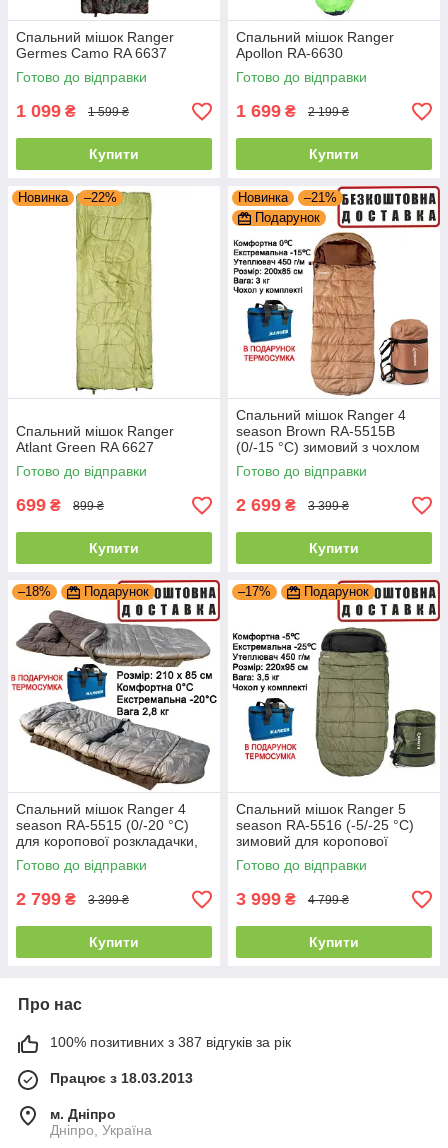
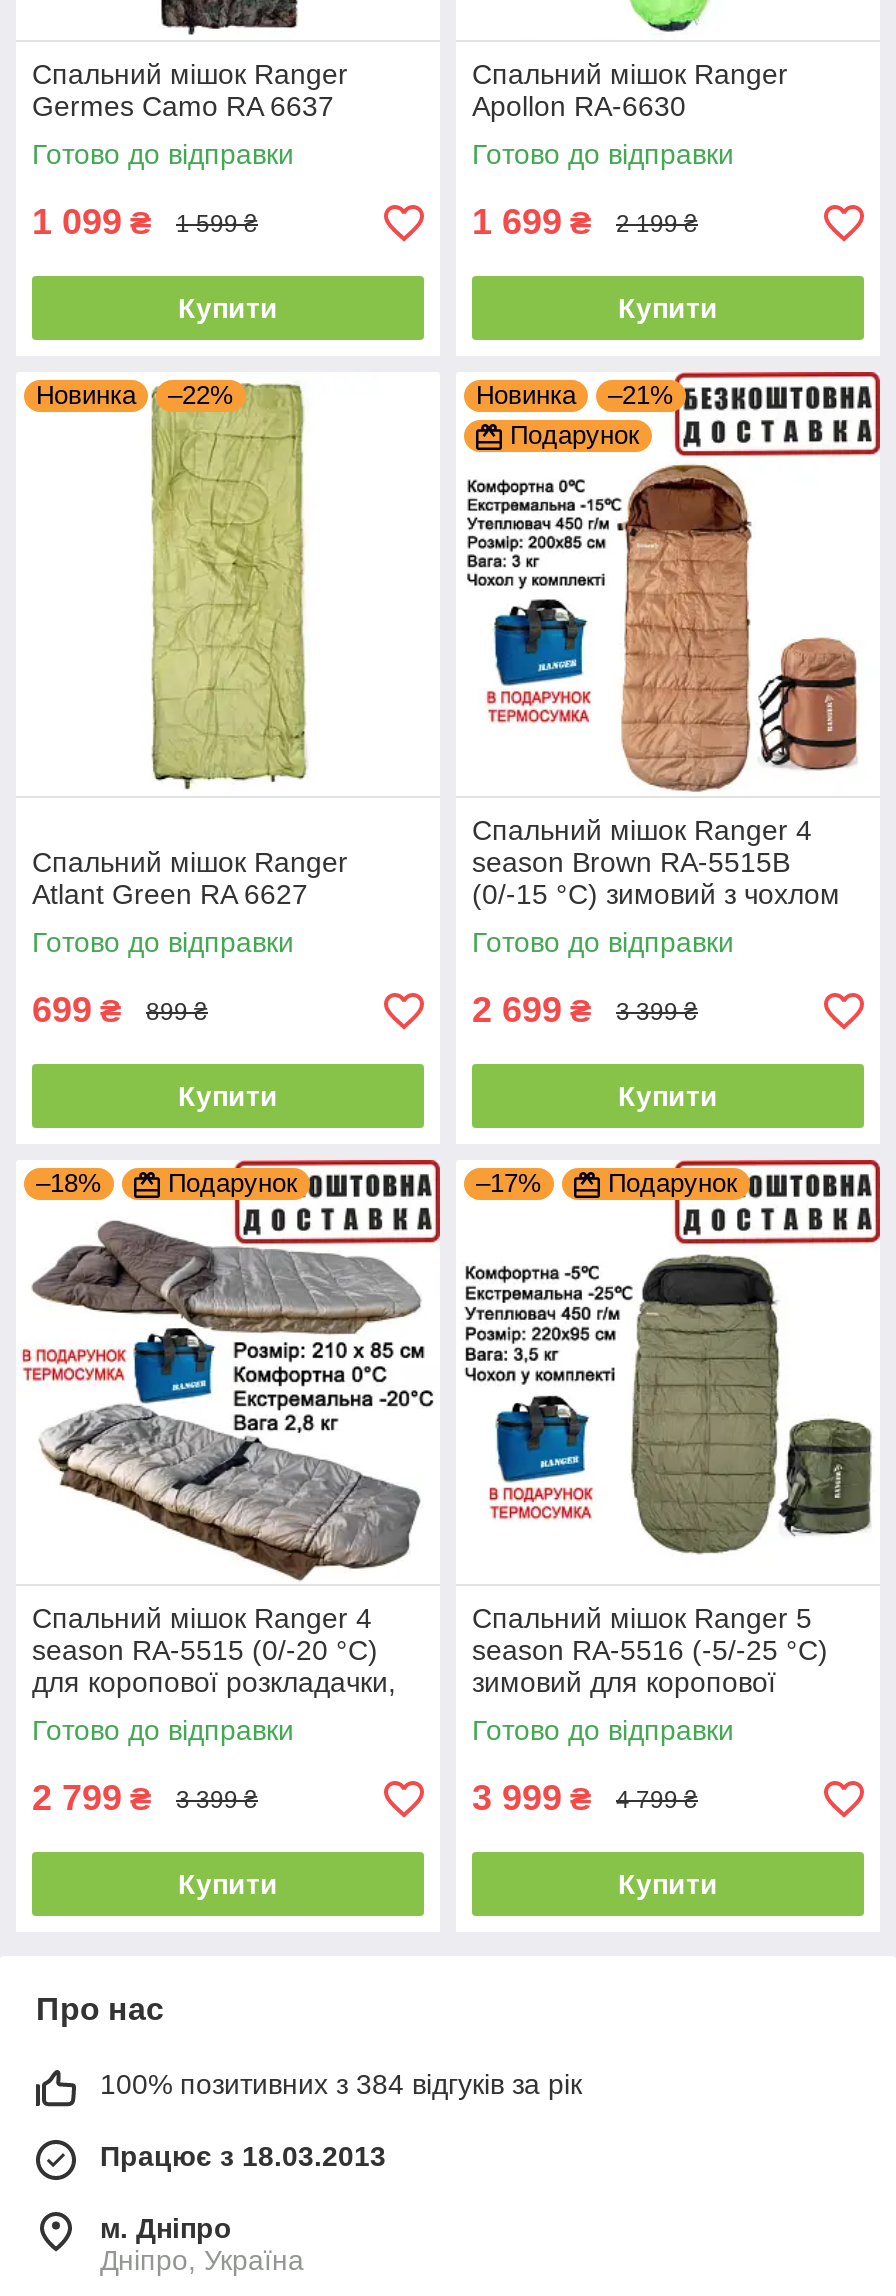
[50,1034,291,1050] 100% позитивних з 387 відгуків за рік -> [100,2069,582,2101] 100% позитивних з 384 відгуків за рік

